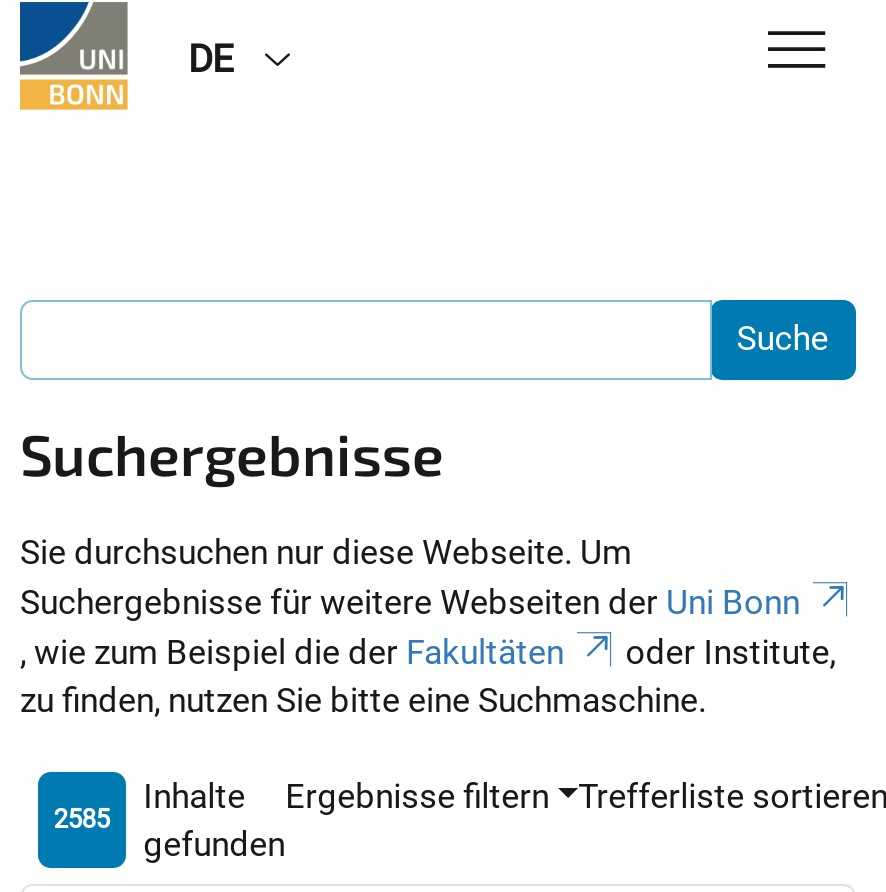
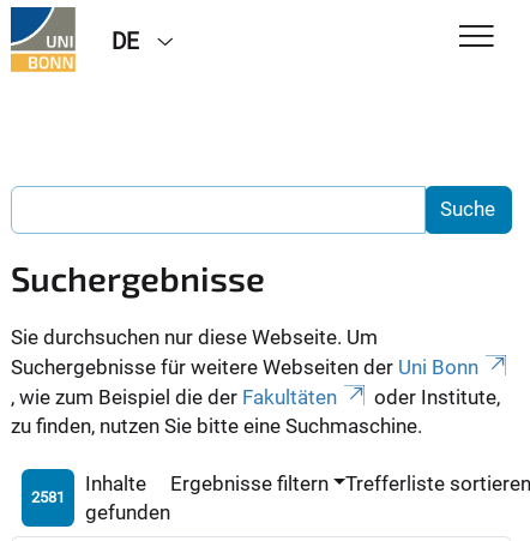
[54,804,110,834] 2585 -> [31,488,65,506] 2581

